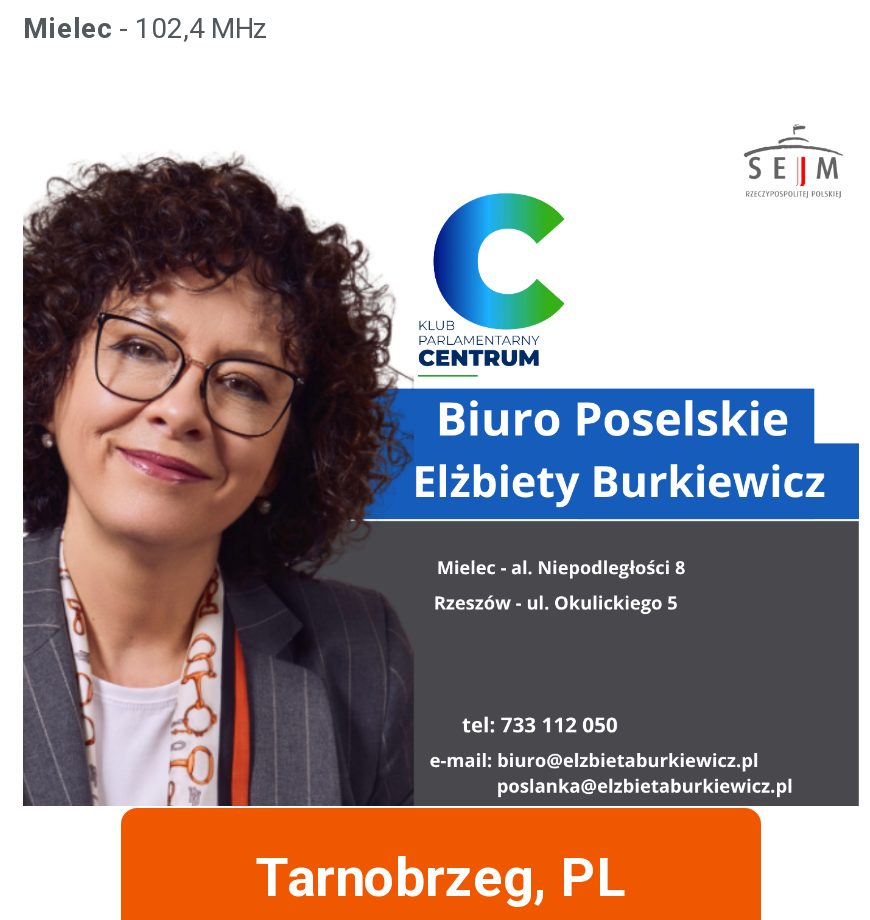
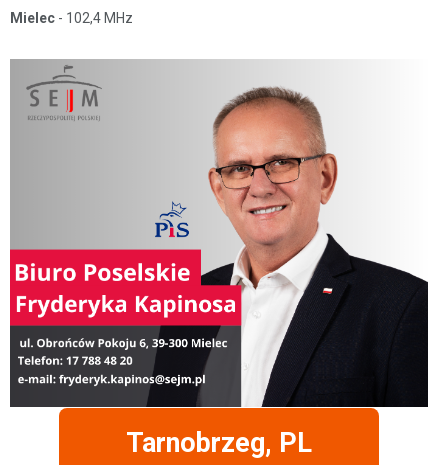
[21,112,861,808] [image] -> [9,59,428,408] [image]

